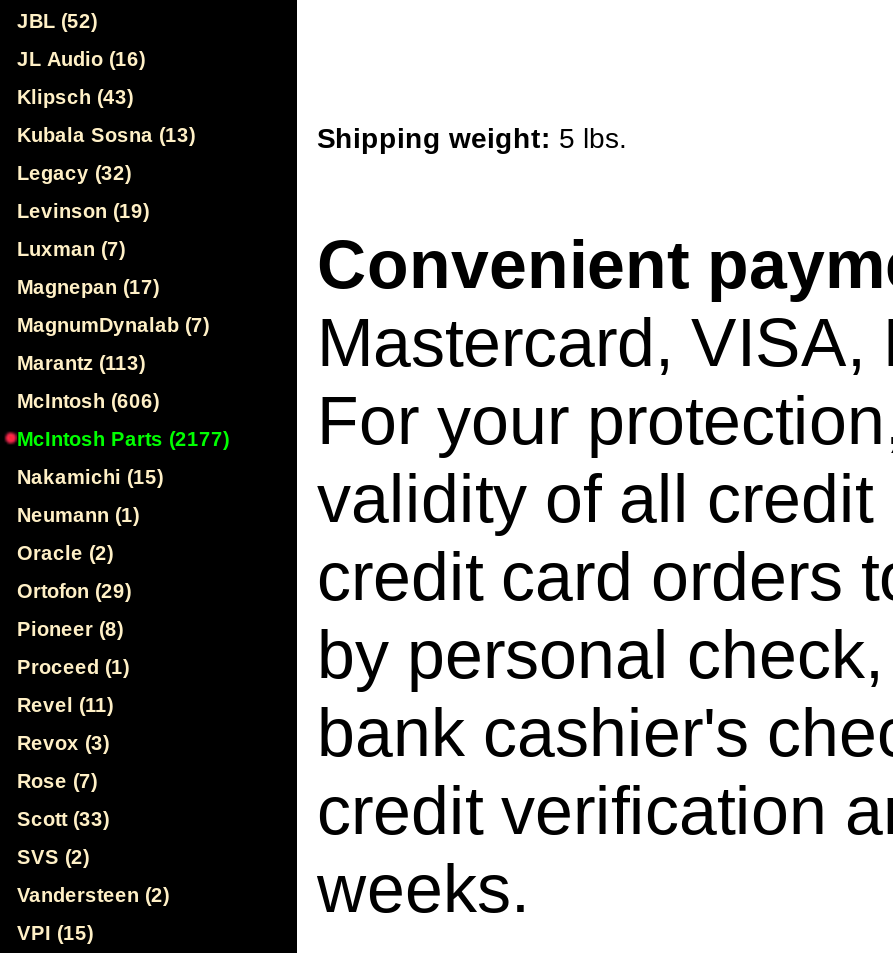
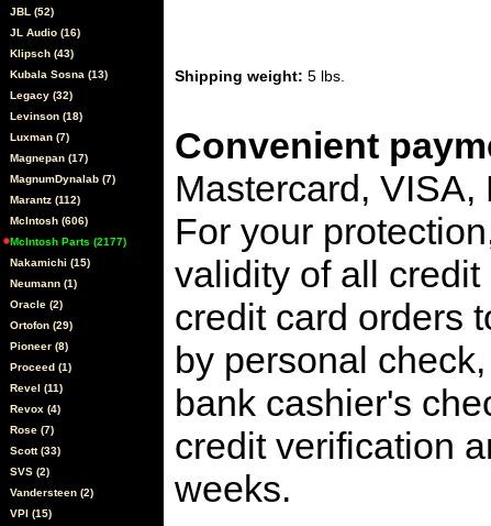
[17,200,149,222] Levinson (19) -> [10,110,82,122] Levinson (18)
[17,352,145,374] Marantz (113) -> [10,194,80,206] Marantz (112)
[17,732,109,754] Revox (3) -> [10,403,60,415] Revox (4)

